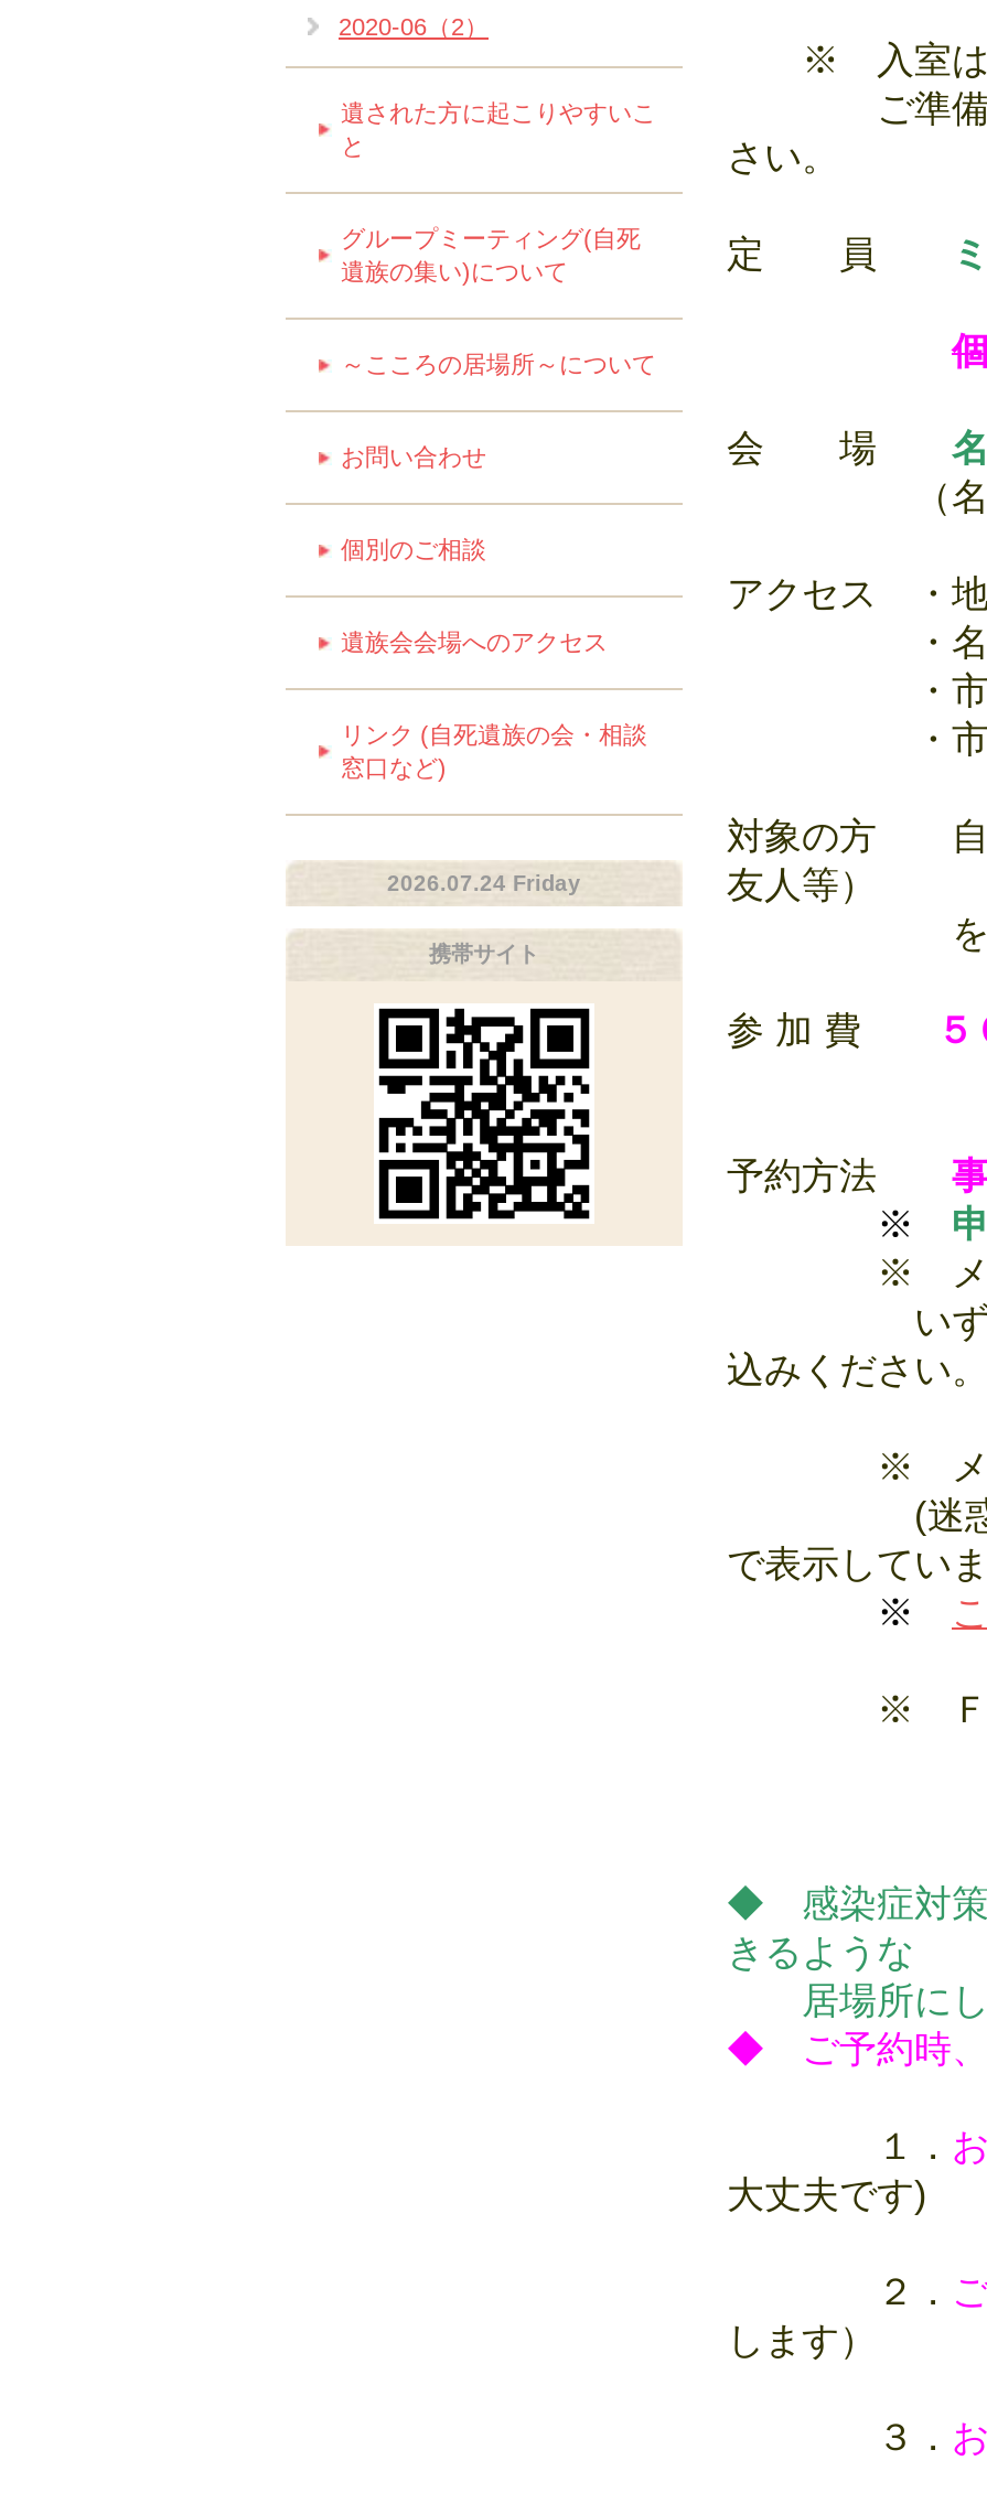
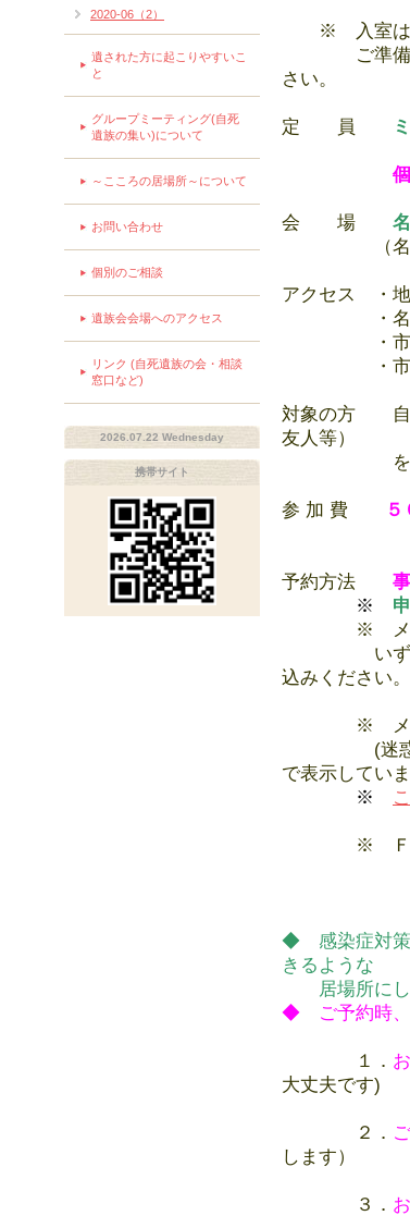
[387,871,581,895] 2026.07.24 Friday -> [100,431,224,443] 2026.07.22 Wednesday

